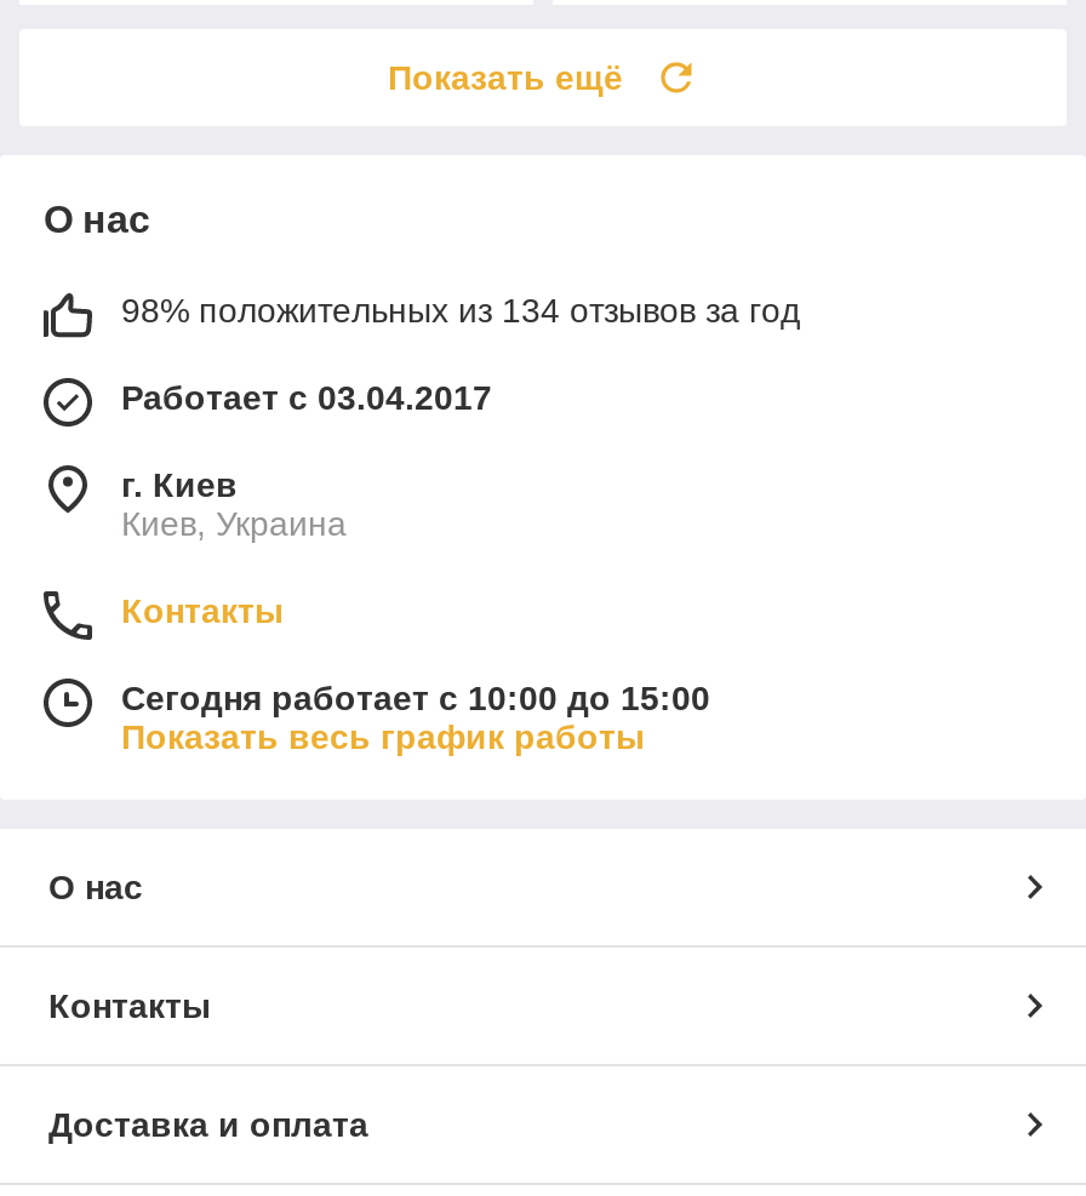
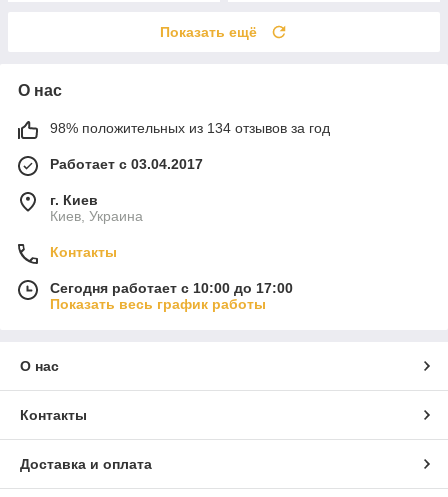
[121,678,710,717] Сегодня работает с 10:00 до 15:00 -> [50,280,293,296] Сегодня работает с 10:00 до 17:00

